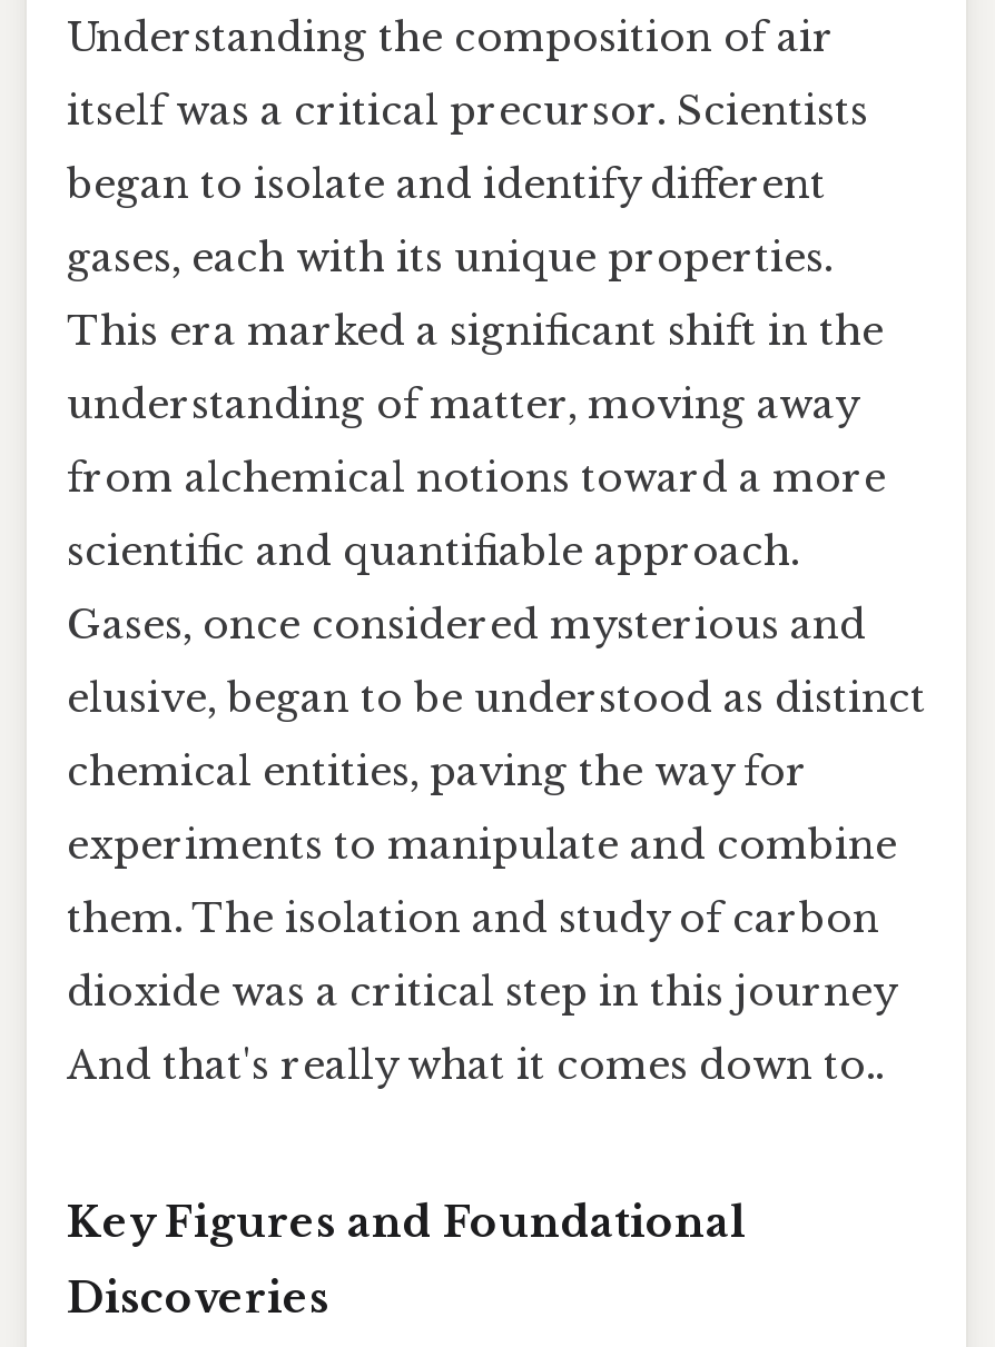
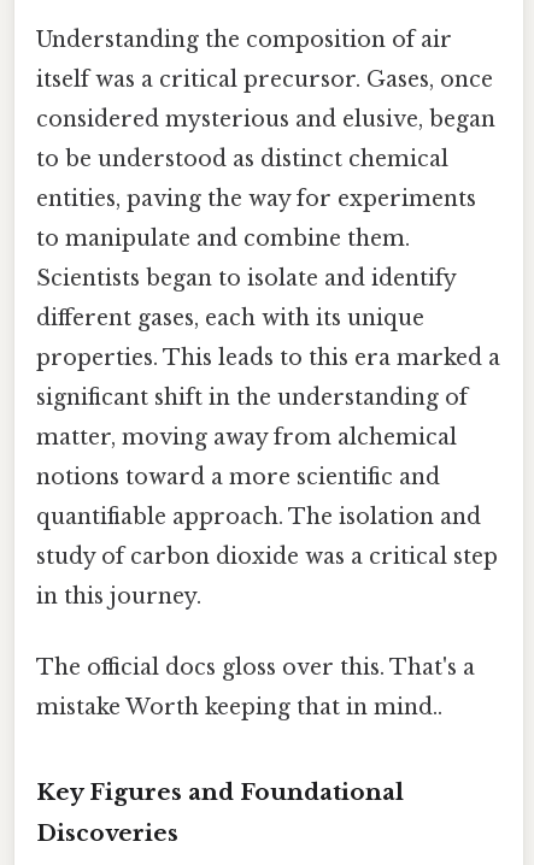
[67,86,926,1089] itself was a critical precursor. Scientists | began to isolate and identify different | gases, each with its unique properties. | This era marked a significant shift in the | understanding of matter, moving away | from alchemical notions toward a more | scientific and quantifiable approach. | Gases, once considered mysterious and | elusive, began to be understood as distinct | chemical entities, paving the way for | experiments to manipulate and combine | them. The isolation and study of carbon | dioxide was a critical step in this journey | And that's really what it comes down to.. -> [36,66,500,720] itself was a critical precursor. Gases, once | considered mysterious and elusive, began | to be understood as distinct chemical | entities, paving the way for experiments | to manipulate and combine them. | Scientists began to isolate and identify | different gases, each with its unique | properties. This leads to this era marked a | significant shift in the understanding of | matter, moving away from alchemical | notions toward a more scientific and | quantifiable approach. The isolation and | study of carbon dioxide was a critical step | in this journey. | The official docs gloss over this. That's a | mistake Worth keeping that in mind..

